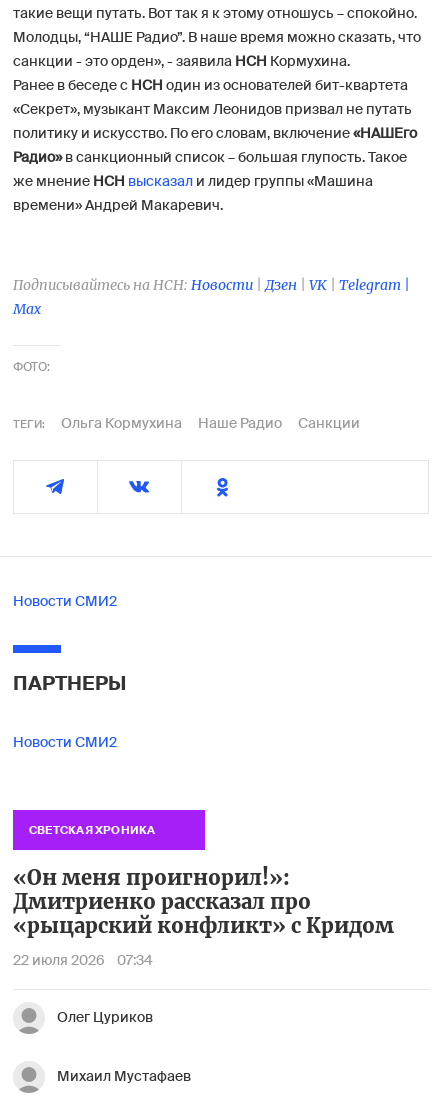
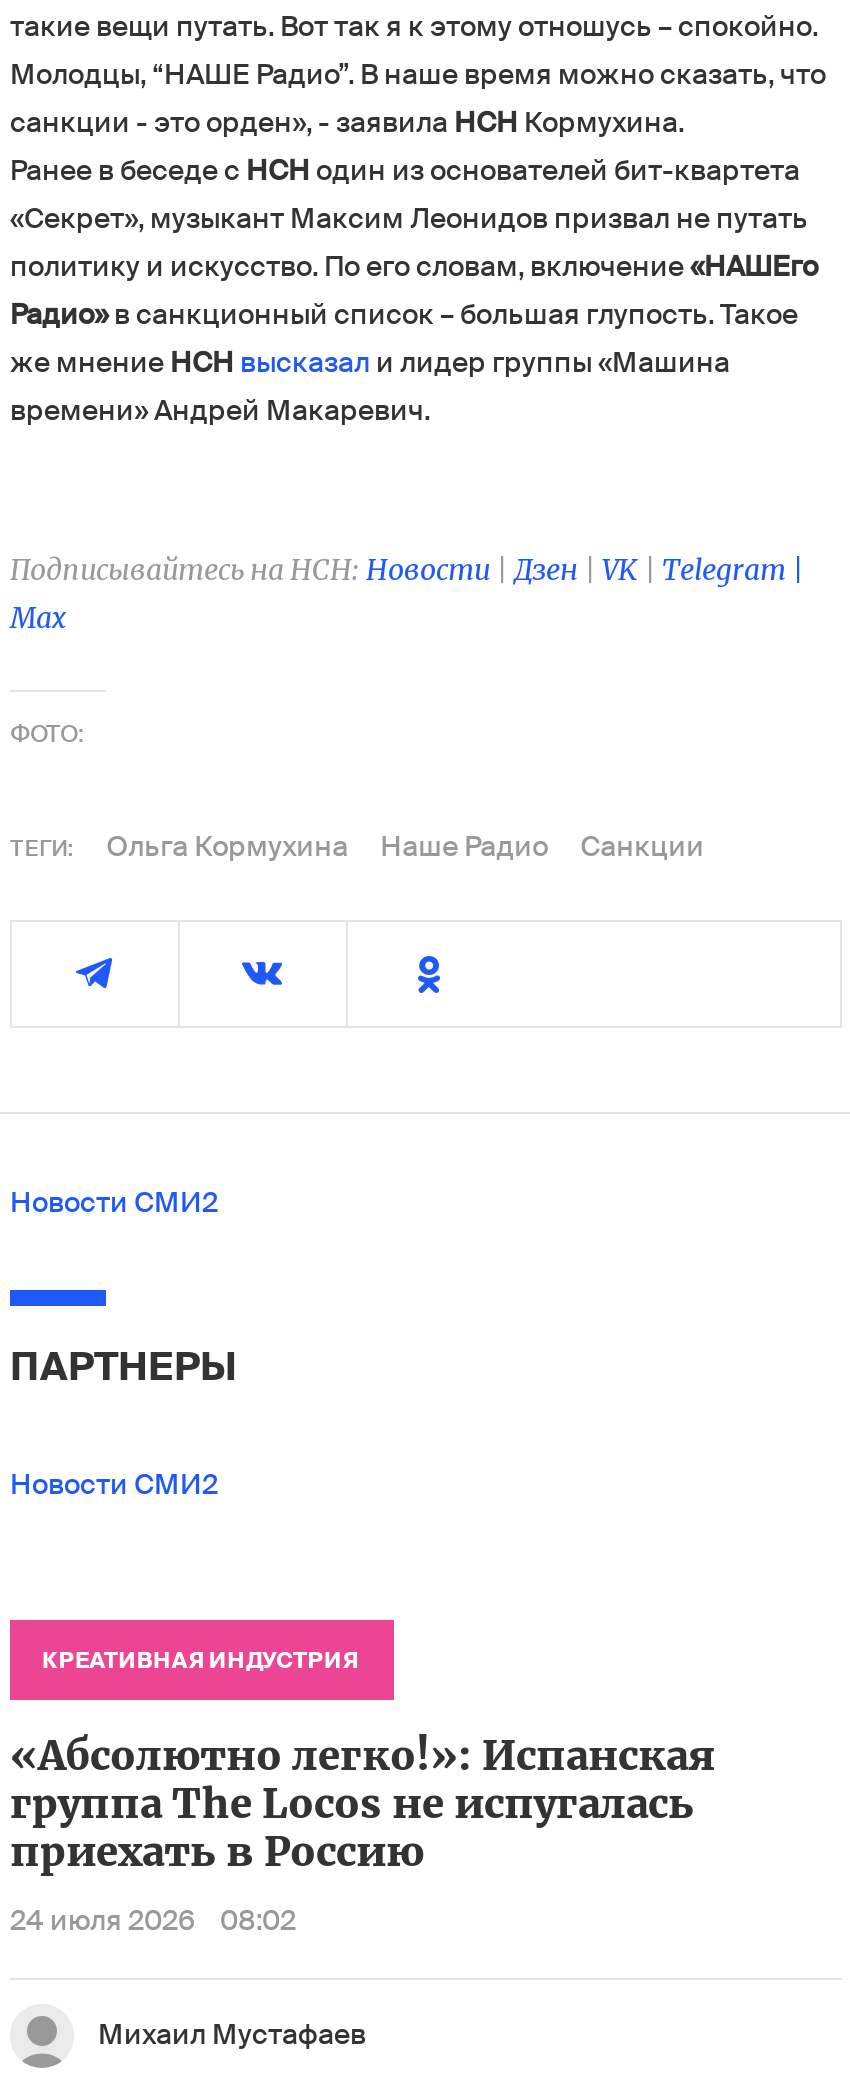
[13,823,394,1026] СВЕТСКАЯ ХРОНИКА | «Он меня проигнорил!»: | Дмитриенко рассказал про | «рыцарский конфликт» с Кридом | 22 июля 2026 | 07:34 | Олег Цуриков -> [10,1646,716,1938] КРЕАТИВНАЯ ИНДУСТРИЯ | «Абсолютно легко!»: Испанская | группа The Locos не испугалась | приехать в Россию | 24 июля 2026 | 08:02

